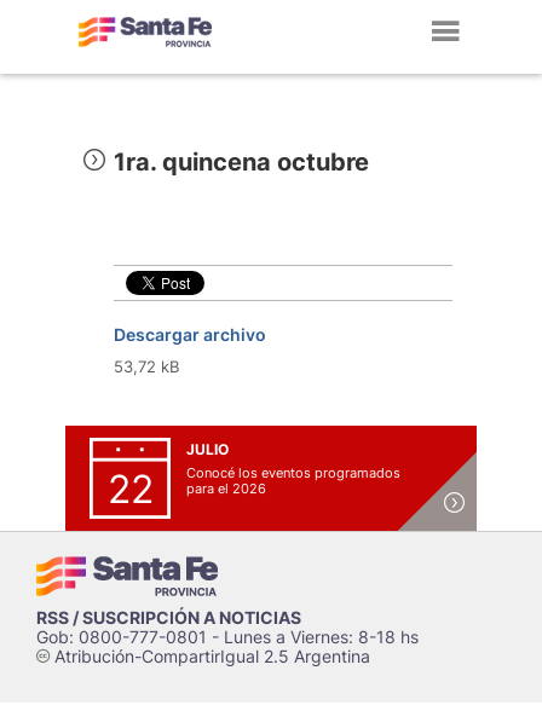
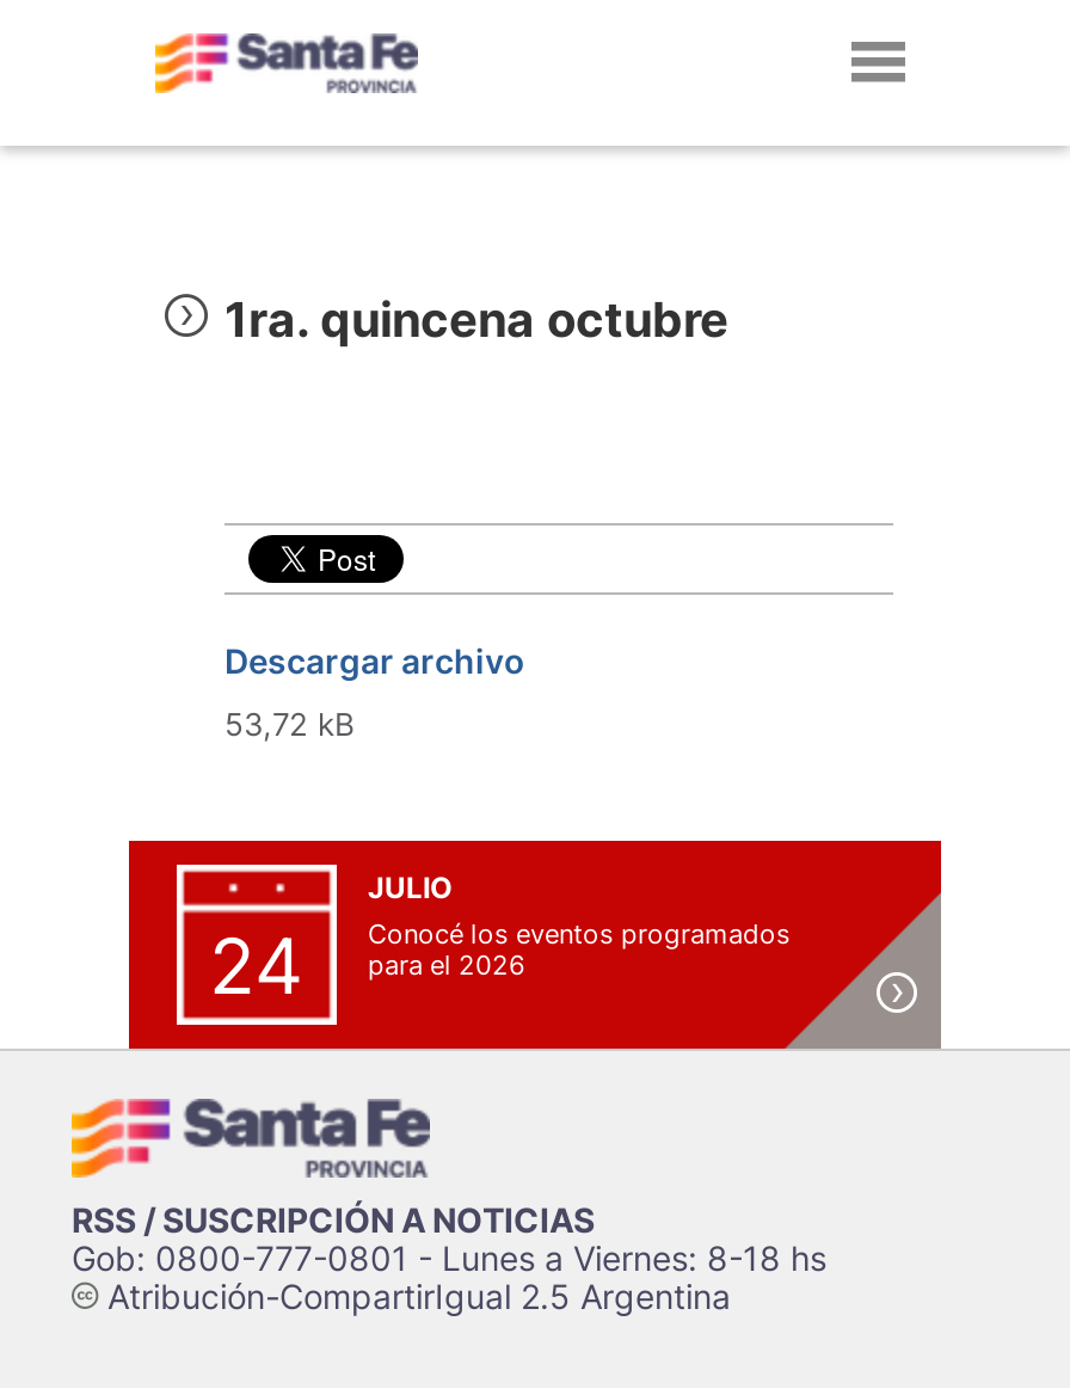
[107,464,400,513] 22 Conocé los eventos programados para el 2026 -> [209,917,791,1013] 24 Conocé los eventos programados para el 2026

